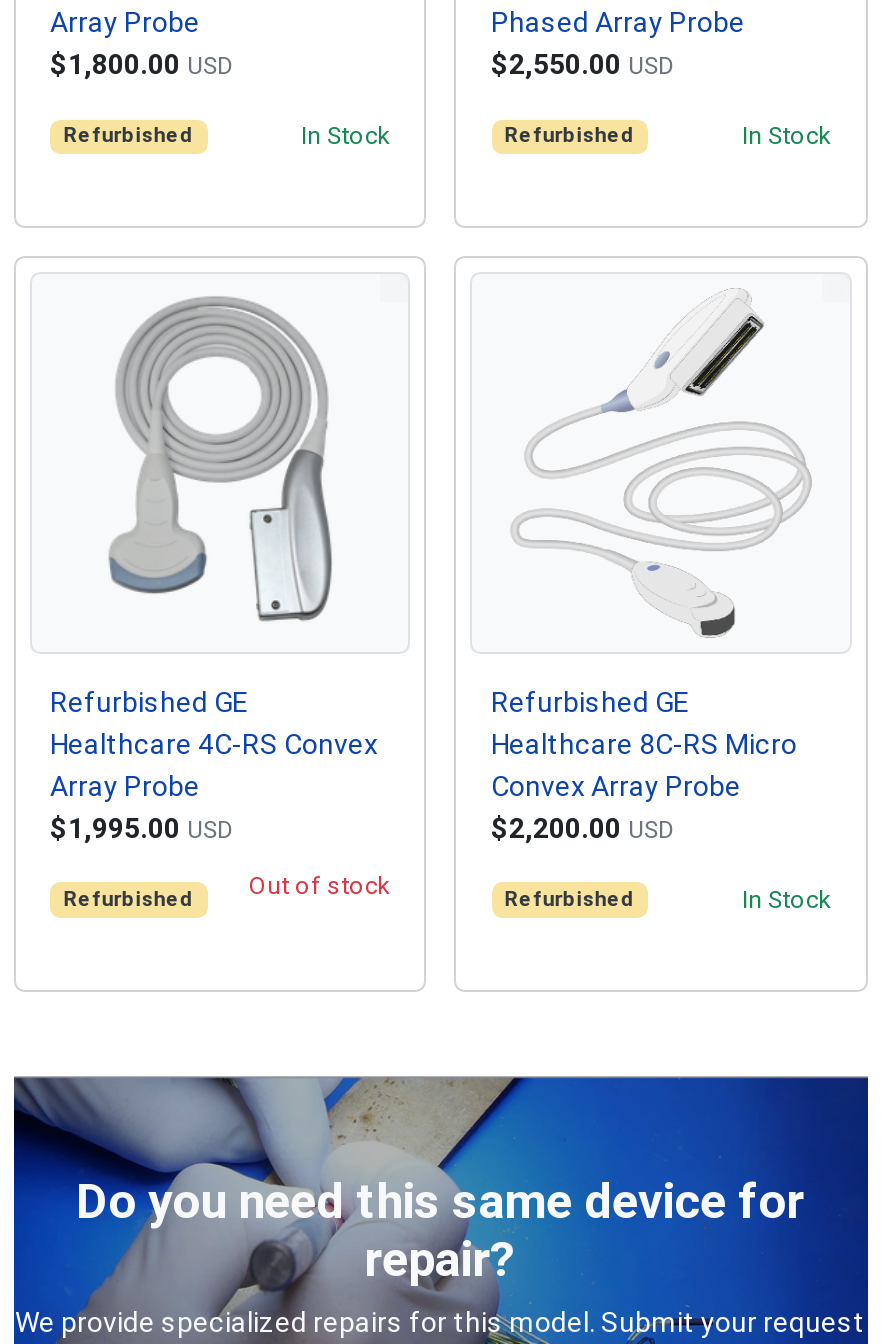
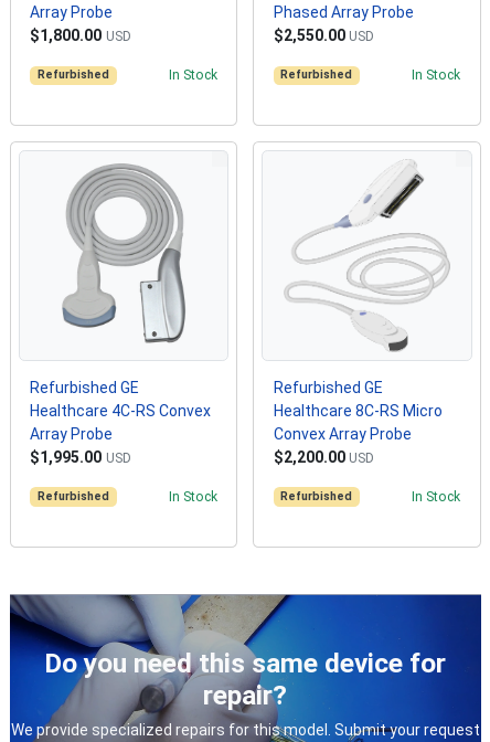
[249,872,389,900] Out of stock -> [168,489,217,505] In Stock

